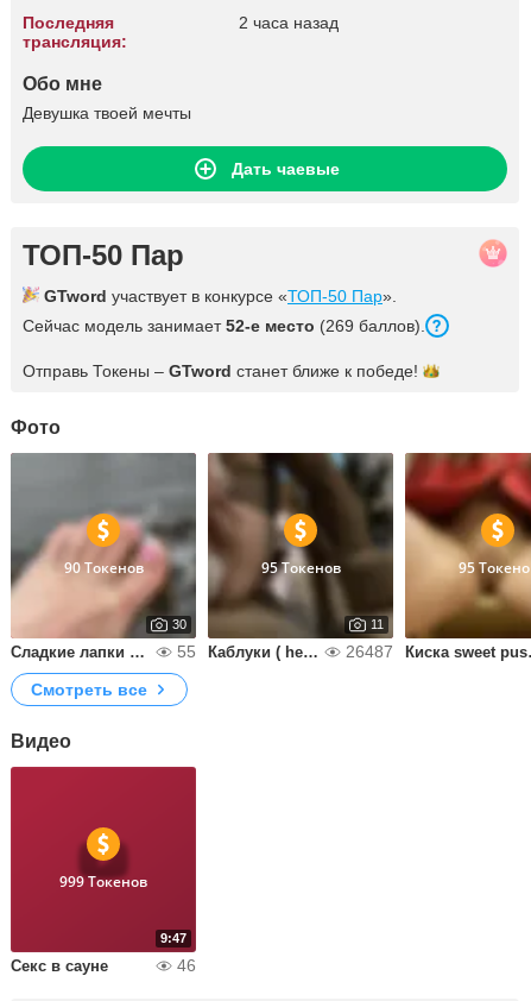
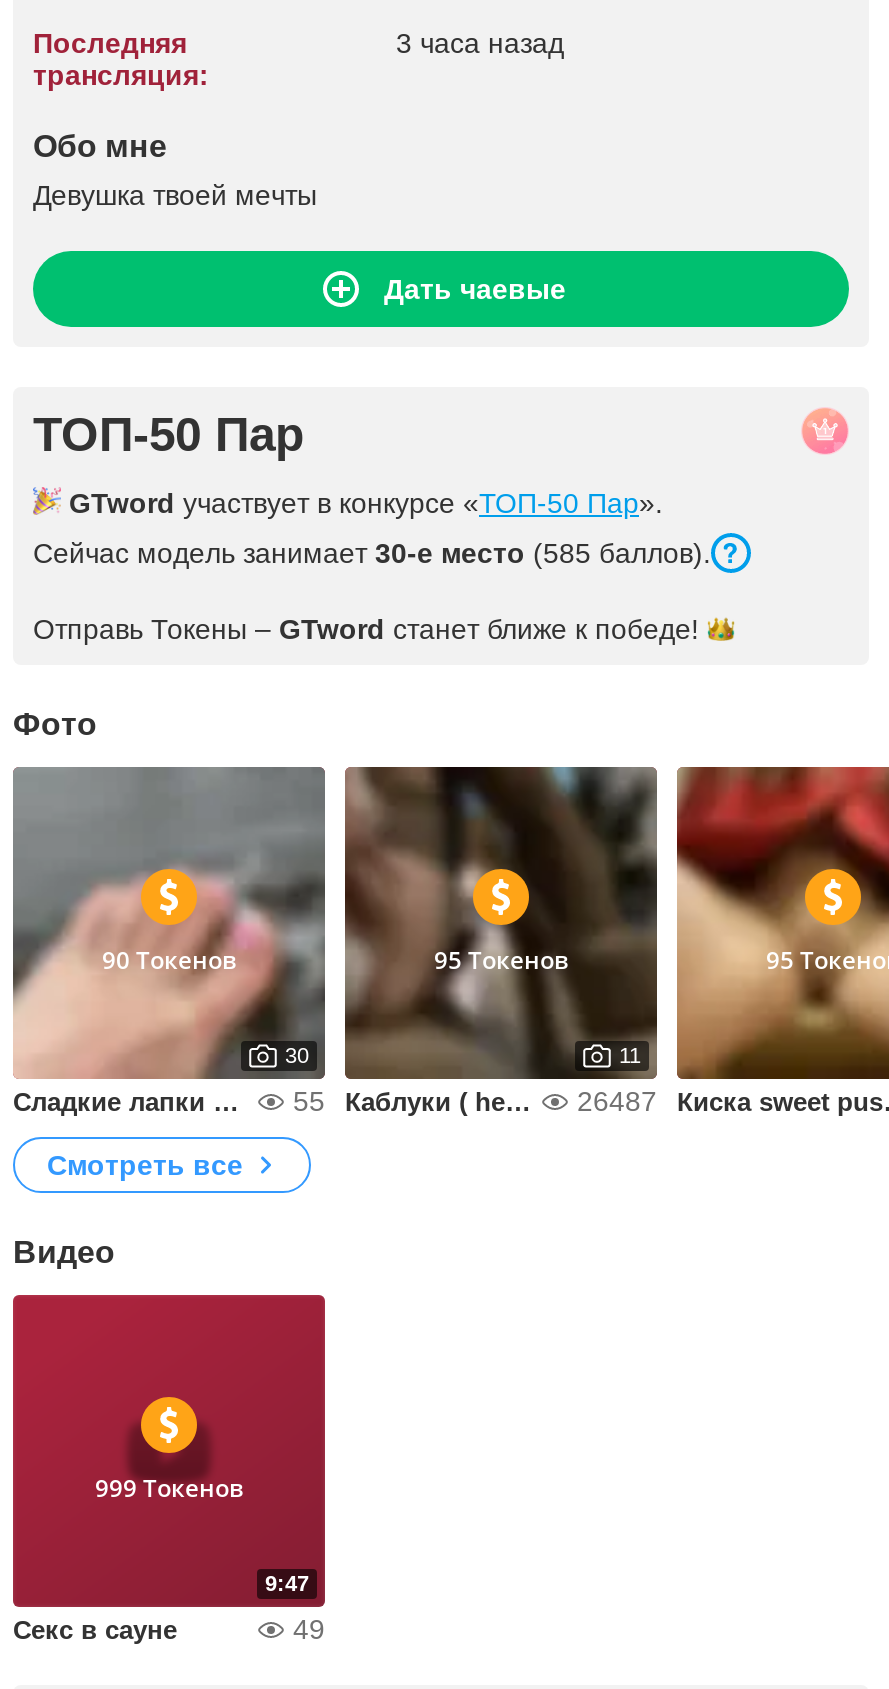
[238,13,338,32] 2 часа назад -> [396,27,564,59] 3 часа назад
[23,316,425,335] Сейчас модель занимает 52-е место (269 баллов). -> [33,537,711,569] Сейчас модель занимает 30-е место (585 баллов).
[177,956,196,975] 46 -> [293,1613,325,1645] 49

